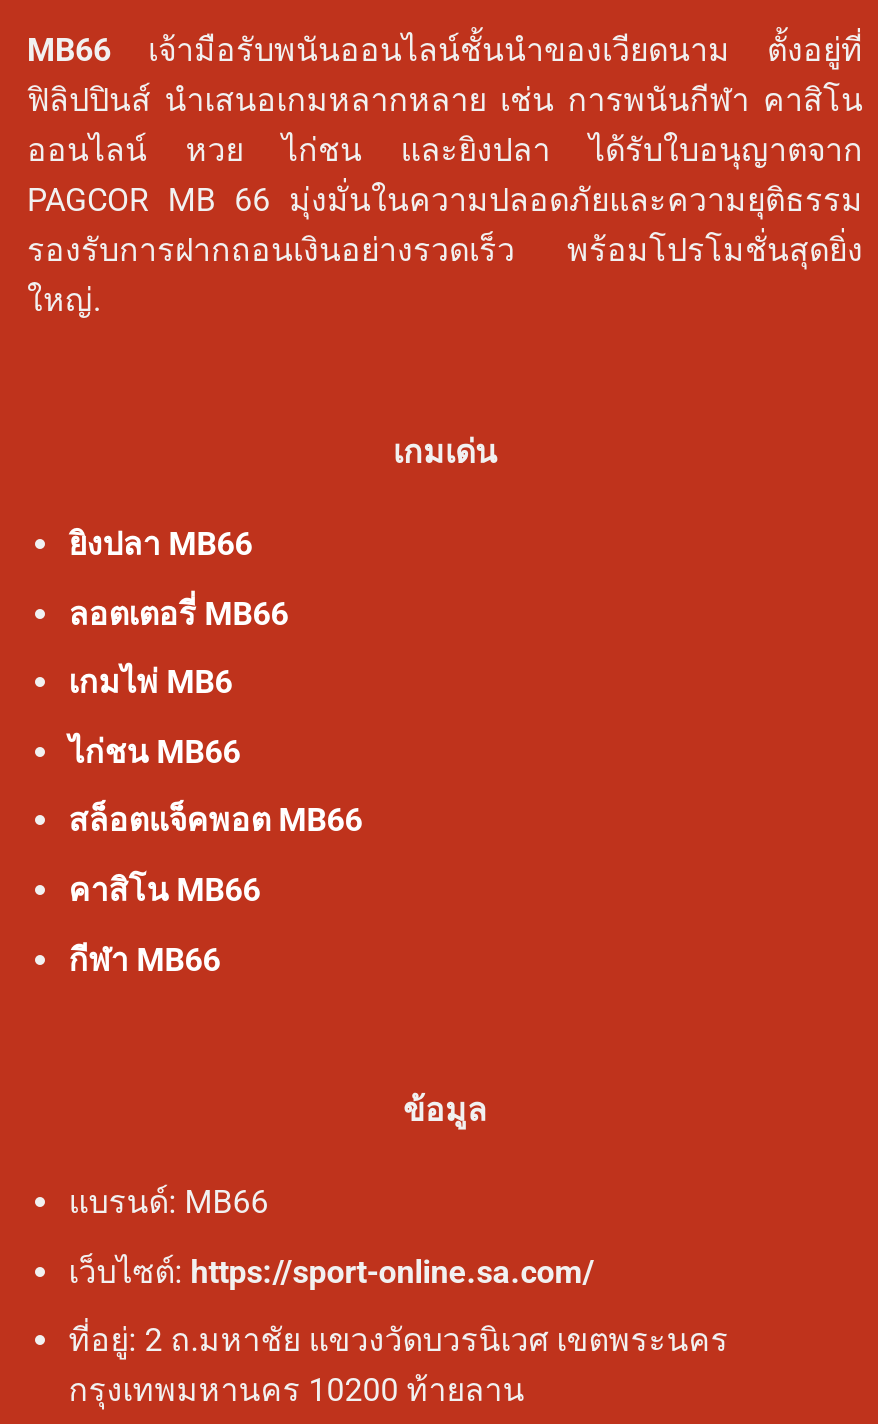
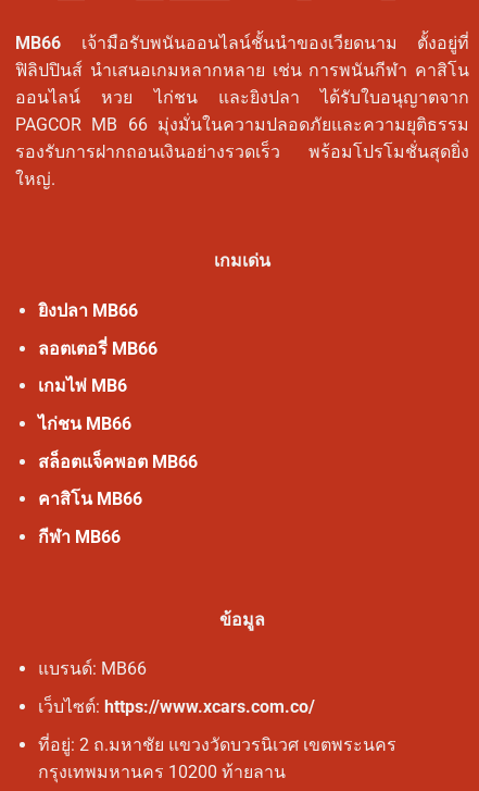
[69,1253,595,1291] เว็บไซต์: https://sport-online.sa.com/ -> [38,696,315,717] เว็บไซต์: https://www.xcars.com.co/

